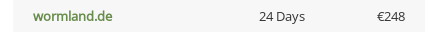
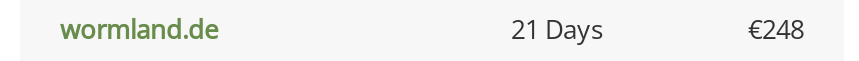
[258,7,304,25] 24 Days -> [511,11,603,47] 21 Days

